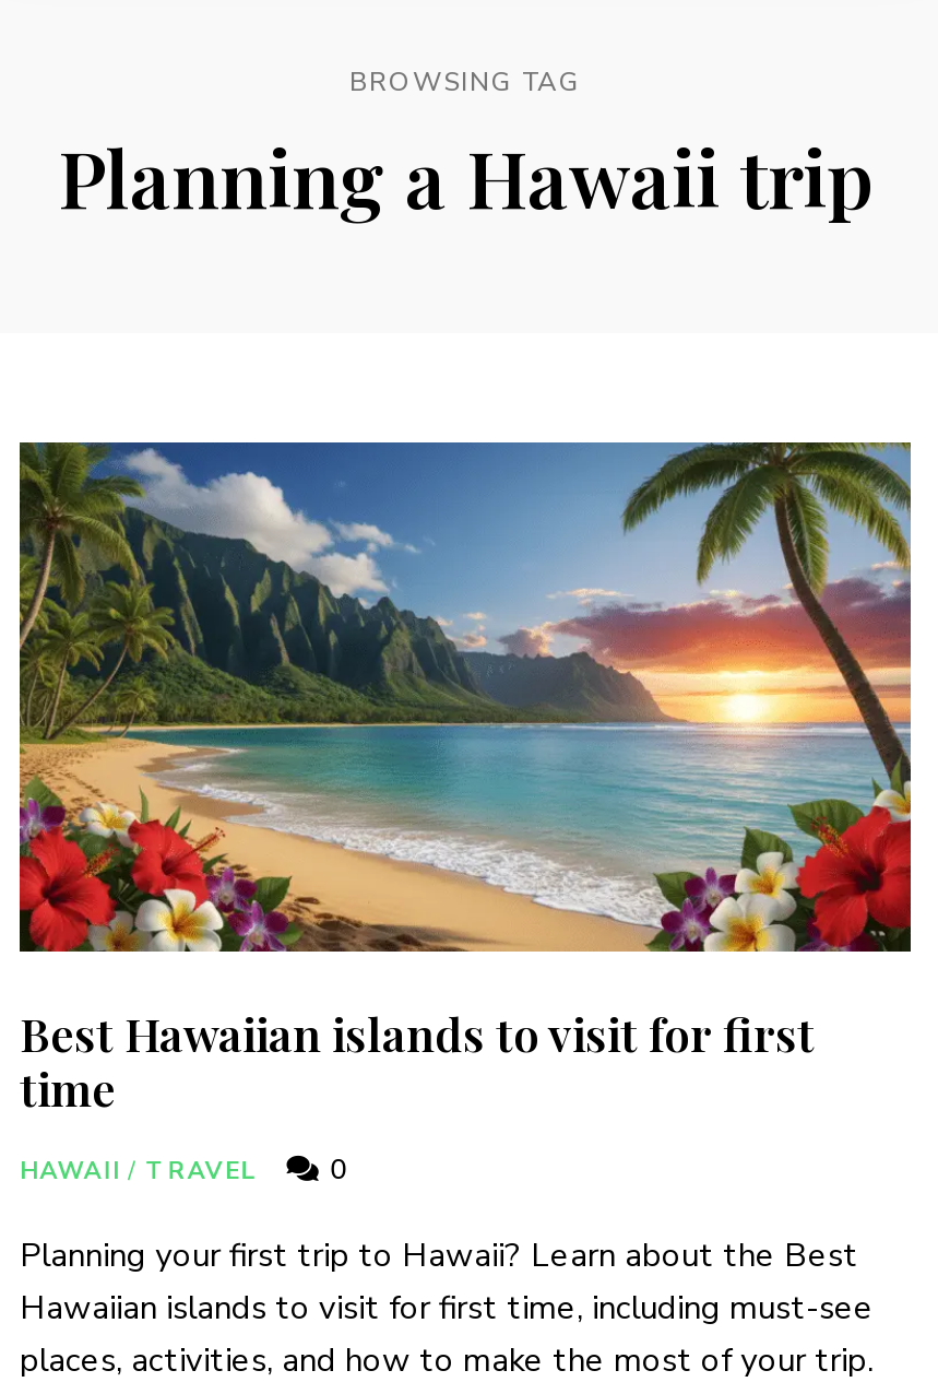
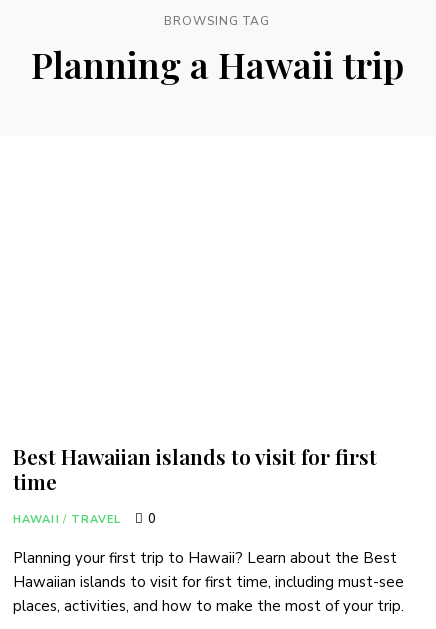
[17,439,913,953] [image] -> none

